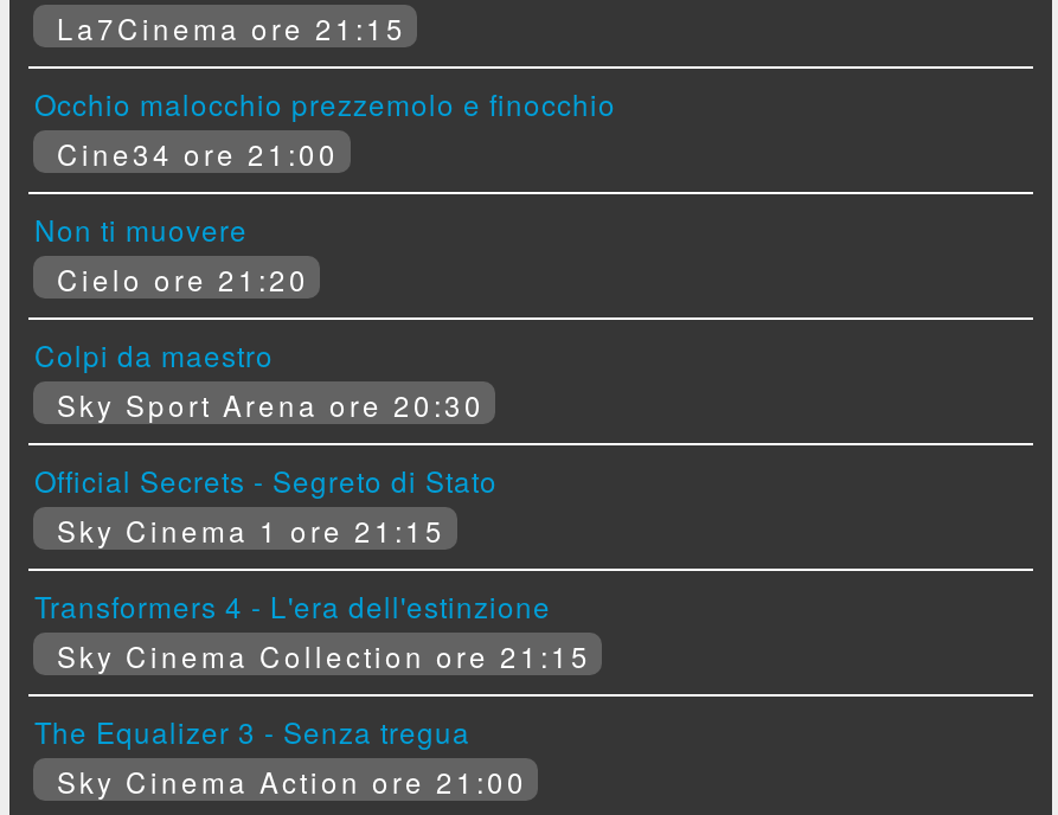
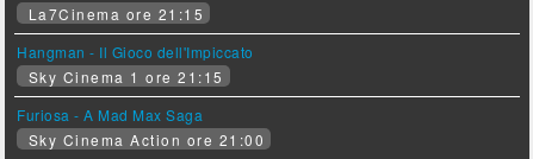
[34,83,616,500] Occhio malocchio prezzemolo e finocchio | Cine34 ore 21:00 | Non ti muovere | Cielo ore 21:20 | Colpi da maestro | Sky Sport Arena ore 20:30 | Official Secrets - Segreto di Stato -> [17,42,254,62] Hangman - Il Gioco dell'Impiccato
[34,585,591,751] Transformers 4 - L'era dell'estinzione | Sky Cinema Collection ore 21:15 | The Equalizer 3 - Senza tregua -> [17,104,203,125] Furiosa - A Mad Max Saga

